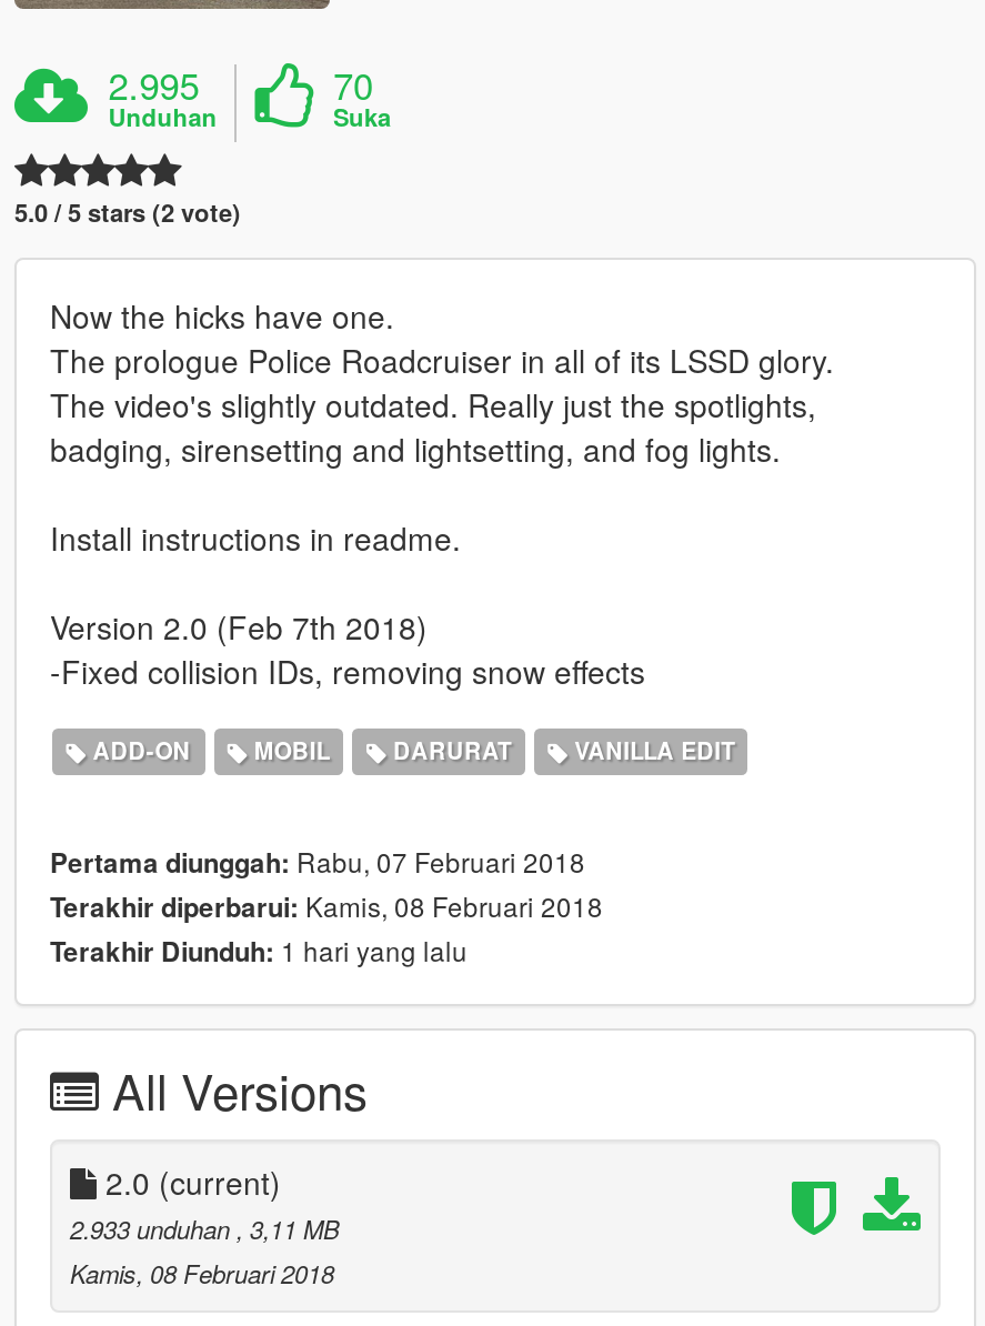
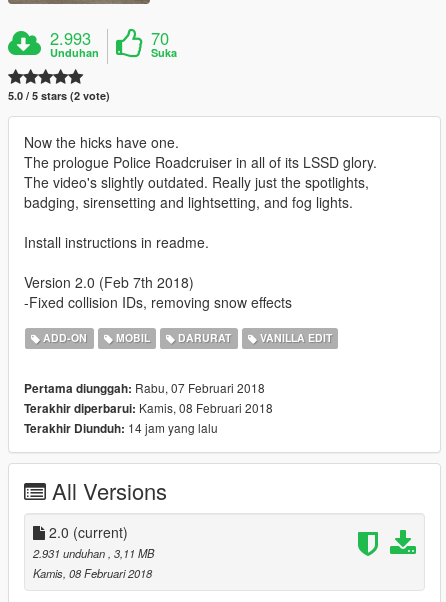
[108,57,199,110] 2.995 -> [50,25,91,49] 2.993
[50,930,468,970] Terakhir Diunduh: 1 hari yang lalu -> [24,418,218,436] Terakhir Diunduh: 14 jam yang lalu
[70,1209,339,1245] 2.933 unduhan, 3,11 MB -> [33,544,154,560] 2.931 unduhan, 3,11 MB

